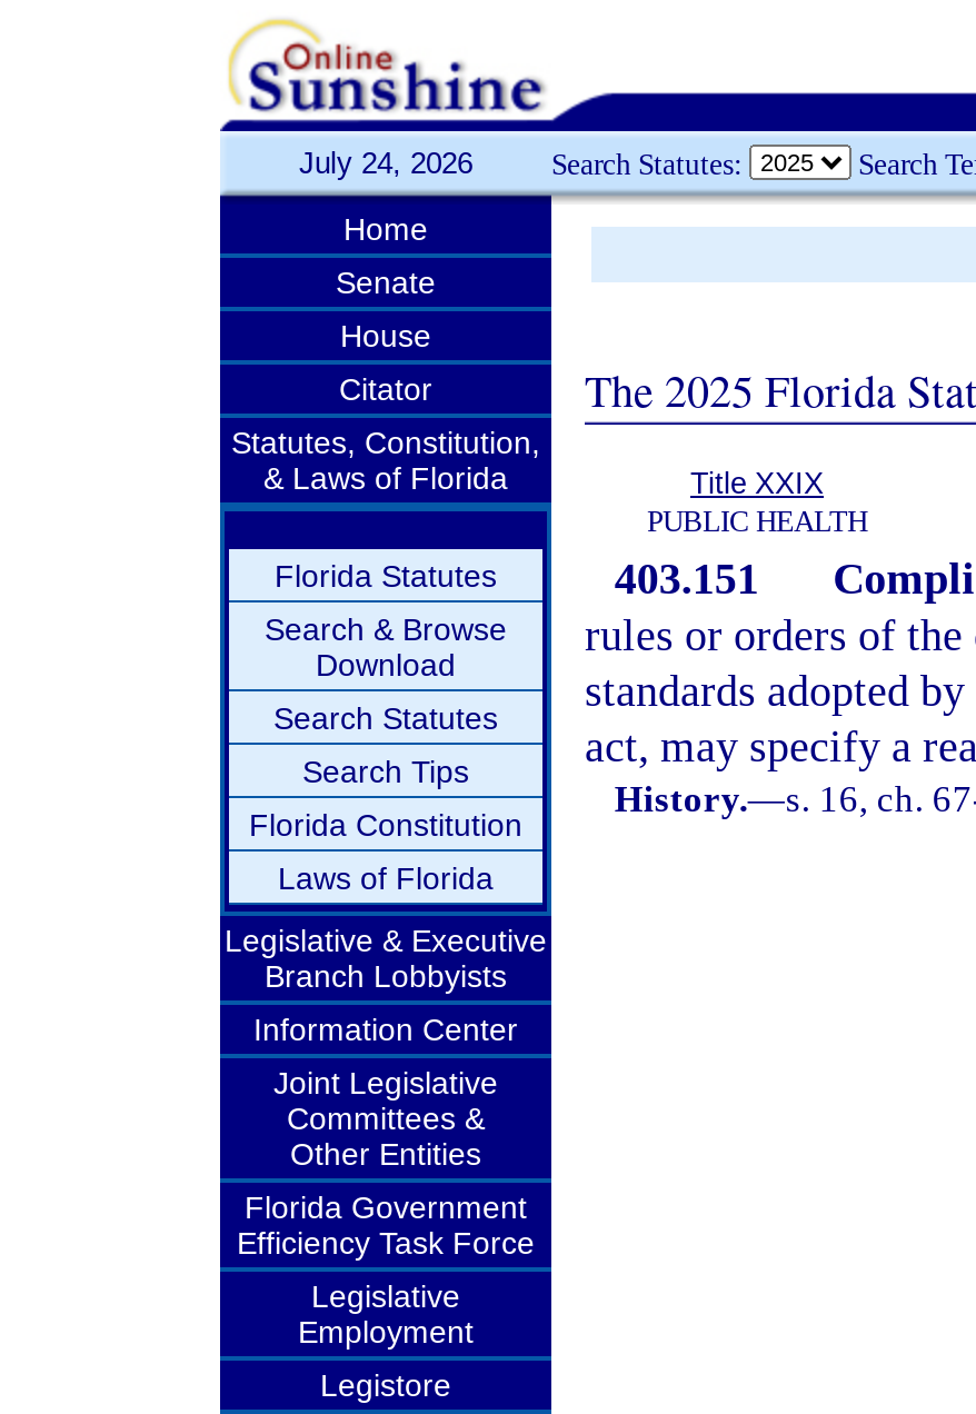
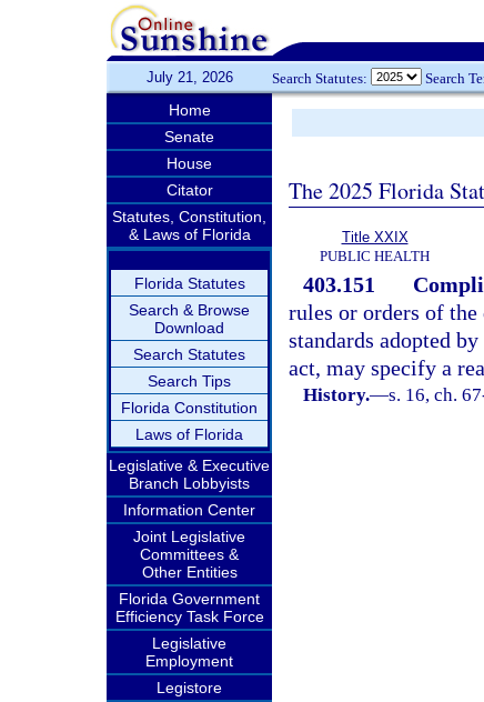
[299,147,472,180] July 24, 2026 -> [146,69,233,86] July 21, 2026

